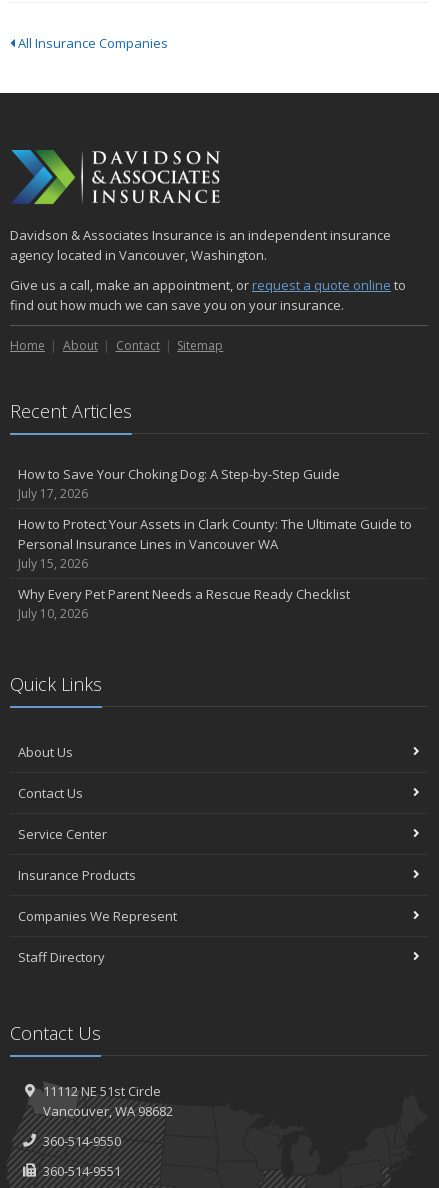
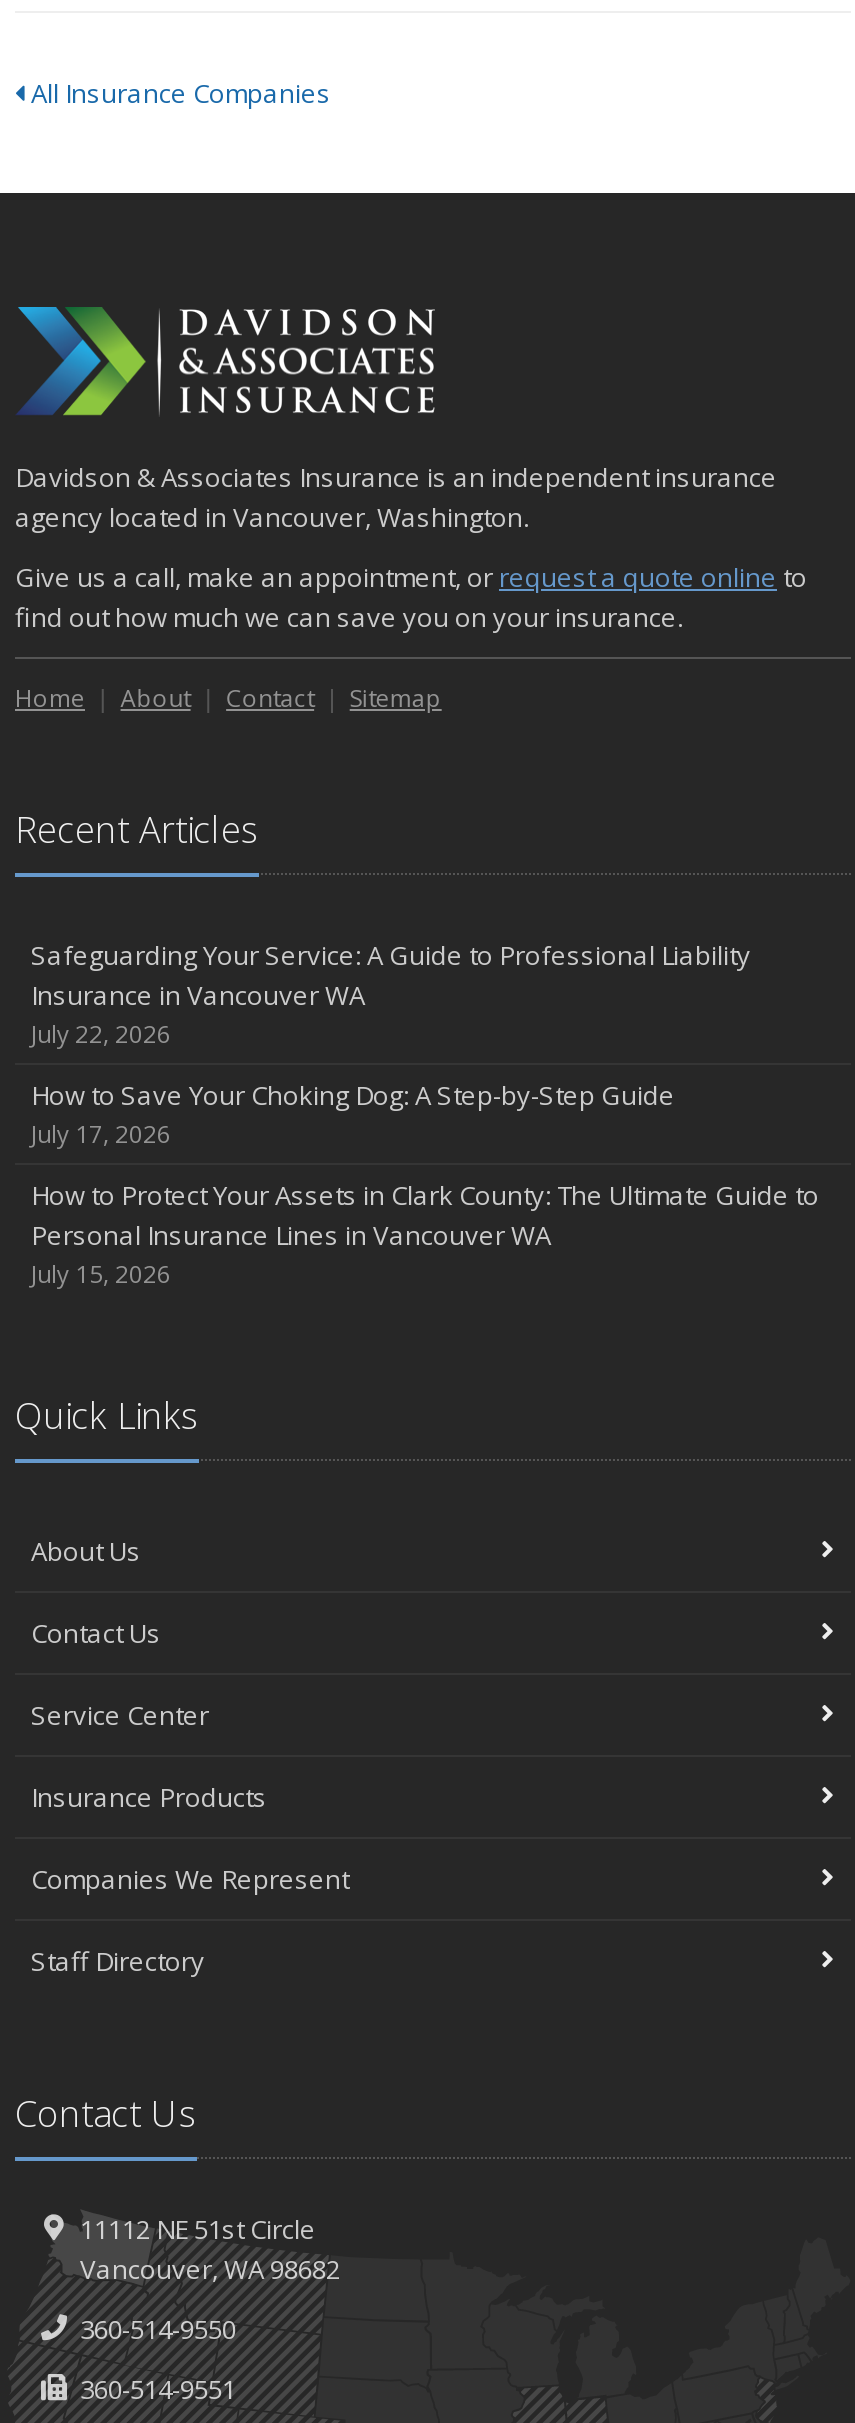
none -> [31,937,751,1051] Safeguarding Your Service: A Guide to Professional Liability | Insurance in Vancouver WA | July 22, 2026
moved [18,465,412,572] -> [31,1077,819,1291]: How to Save Your Choking Dog: A Step-by-Step Guide | July 17, 2026 | How to Protect Your Assets in Clark County: The Ultimate Guide to | Personal Insurance Lines in Vancouver WA | July 15, 2026
[18,585,350,622] Why Every Pet Parent Needs a Rescue Ready Checklist | July 10, 2026 -> none

